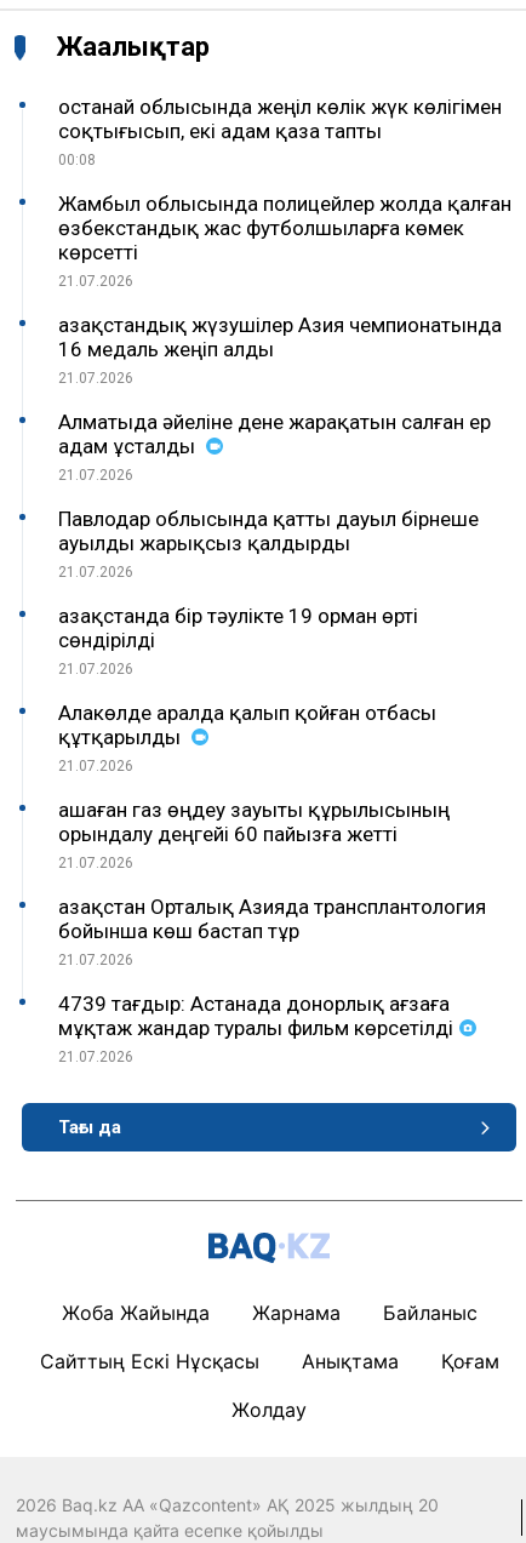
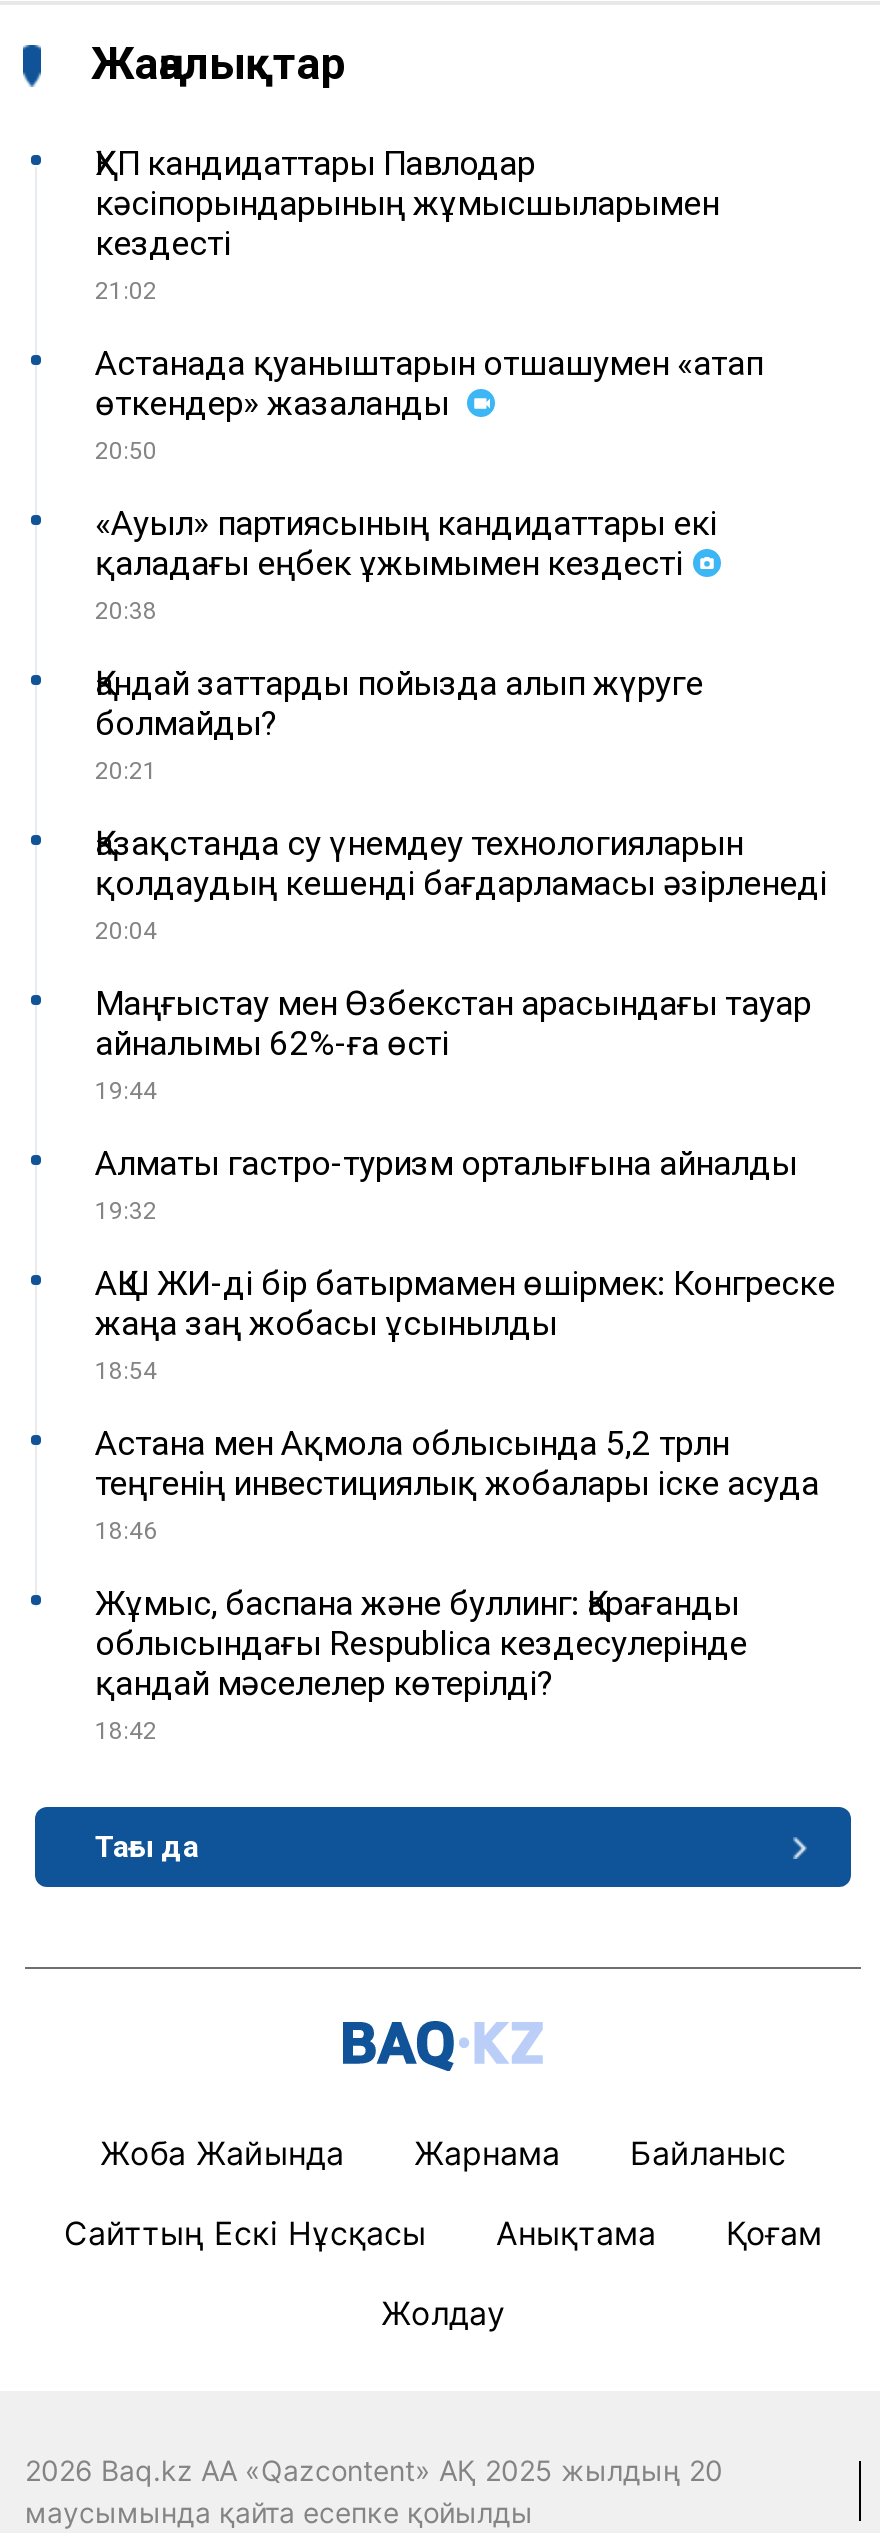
[58,94,502,168] Қостанай облысында жеңіл көлік жүк көлігімен | соқтығысып, екі адам қаза тапты | 00:08 -> [95,142,719,304] ҚХП кандидаттары Павлодар | кәсіпорындарының жұмысшыларымен | кездесті | 21:02
[58,191,511,289] Жамбыл облысында полицейлер жолда қалған | өзбекстандық жас футболшыларға көмек | көрсетті | 21.07.2026 -> [95,342,763,464] Астанада қуаныштарын отшашумен «атап | өткендер» жазаланды | 20:50
[58,312,502,386] Қазақстандық жүзушілер Азия чемпионатында | 16 медаль жеңіп алды | 21.07.2026 -> [95,502,717,624] «Ауыл» партиясының кандидаттары екі | қаладағы еңбек ұжымымен кездесті | 20:38
[58,409,491,483] Алматыда әйеліне дене жарақатын салған ер | адам ұсталды | 21.07.2026 -> [95,662,703,784] Қандай заттарды пойызда алып жүруге | болмайды? | 20:21
[58,506,479,580] Павлодар облысында қатты дауыл бірнеше | ауылды жарықсыз қалдырды | 21.07.2026 -> [95,822,827,944] Қазақстанда су үнемдеу технологияларын | қолдаудың кешенді бағдарламасы әзірленеді | 20:04
[58,603,418,677] Қазақстанда бір тәулікте 19 орман өрті | сөндірілді | 21.07.2026 -> [95,982,811,1104] Маңғыстау мен Өзбекстан арасындағы тауар | айналымы 62%-ға өсті | 19:44
[58,700,436,774] Алакөлде аралда қалып қойған отбасы | құтқарылды | 21.07.2026 -> [95,1142,797,1224] Алматы гастро-туризм орталығына айналды | 19:32
[58,797,450,871] Қашаған газ өңдеу зауыты құрылысының | орындалу деңгейі 60 пайызға жетті | 21.07.2026 -> [95,1262,835,1384] АҚШ ЖИ-ді бір батырмамен өшірмек: Конгреске | жаңа заң жобасы ұсынылды | 18:54
[58,894,486,968] Қазақстан Орталық Азияда трансплантология | бойынша көш бастап тұр | 21.07.2026 -> [95,1422,819,1544] Астана мен Ақмола облысында 5,2 трлн | теңгенің инвестициялық жобалары іске асуда | 18:46
[58,991,453,1065] 4739 тағдыр: Астанада донорлық ағзаға | мұқтаж жандар туралы фильм көрсетілді | 21.07.2026 -> [95,1582,747,1744] Жұмыс, баспана және буллинг: Қарағанды | облысындағы Respublica кездесулерінде | қандай мәселелер көтерілді? | 18:42

